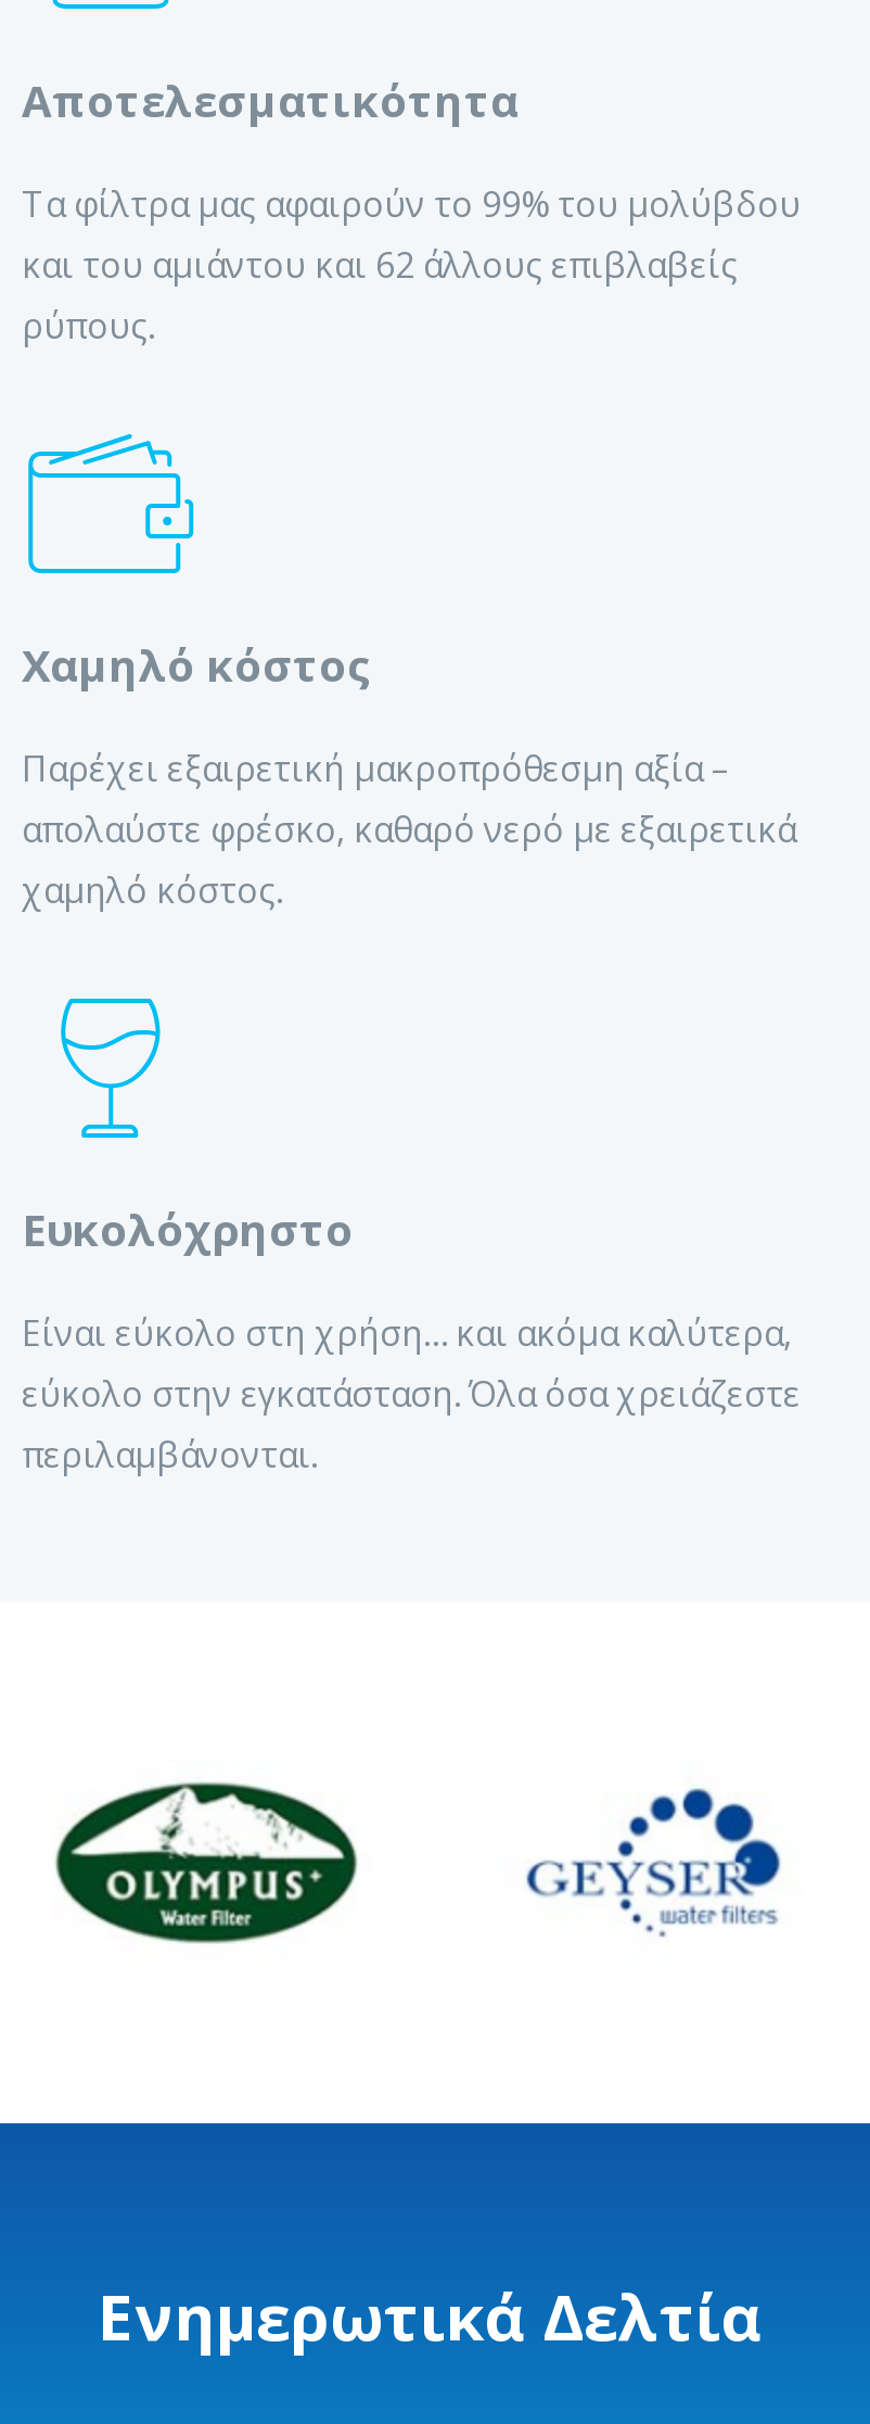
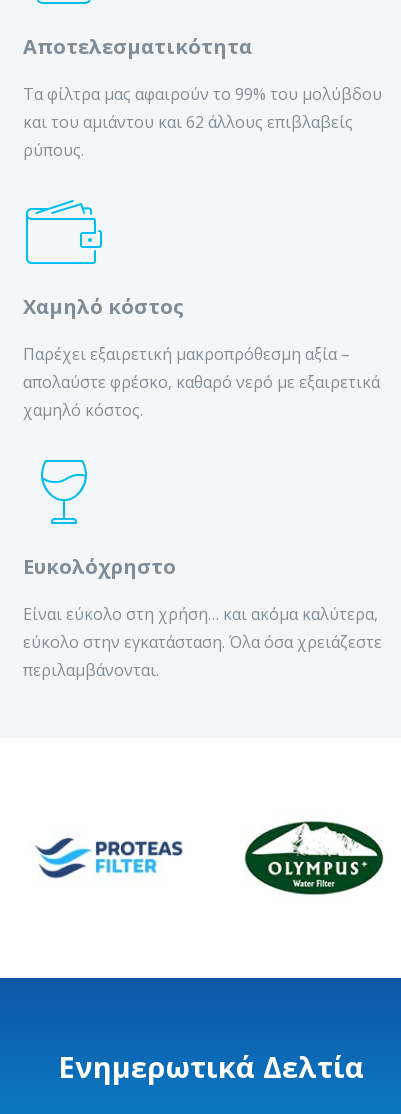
[52,1780,367,1945] [image] -> [35,821,183,895] [image]
[503,1782,803,1943] [image] -> [244,820,384,896] [image]

